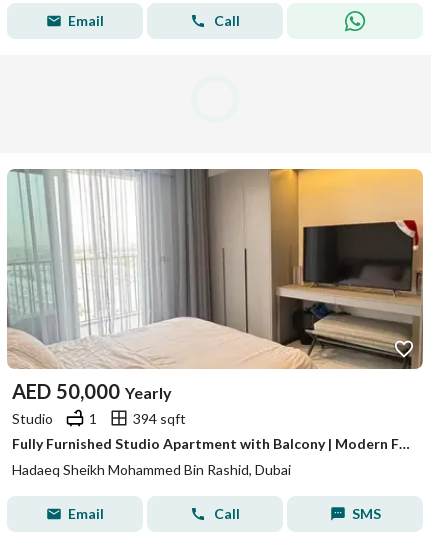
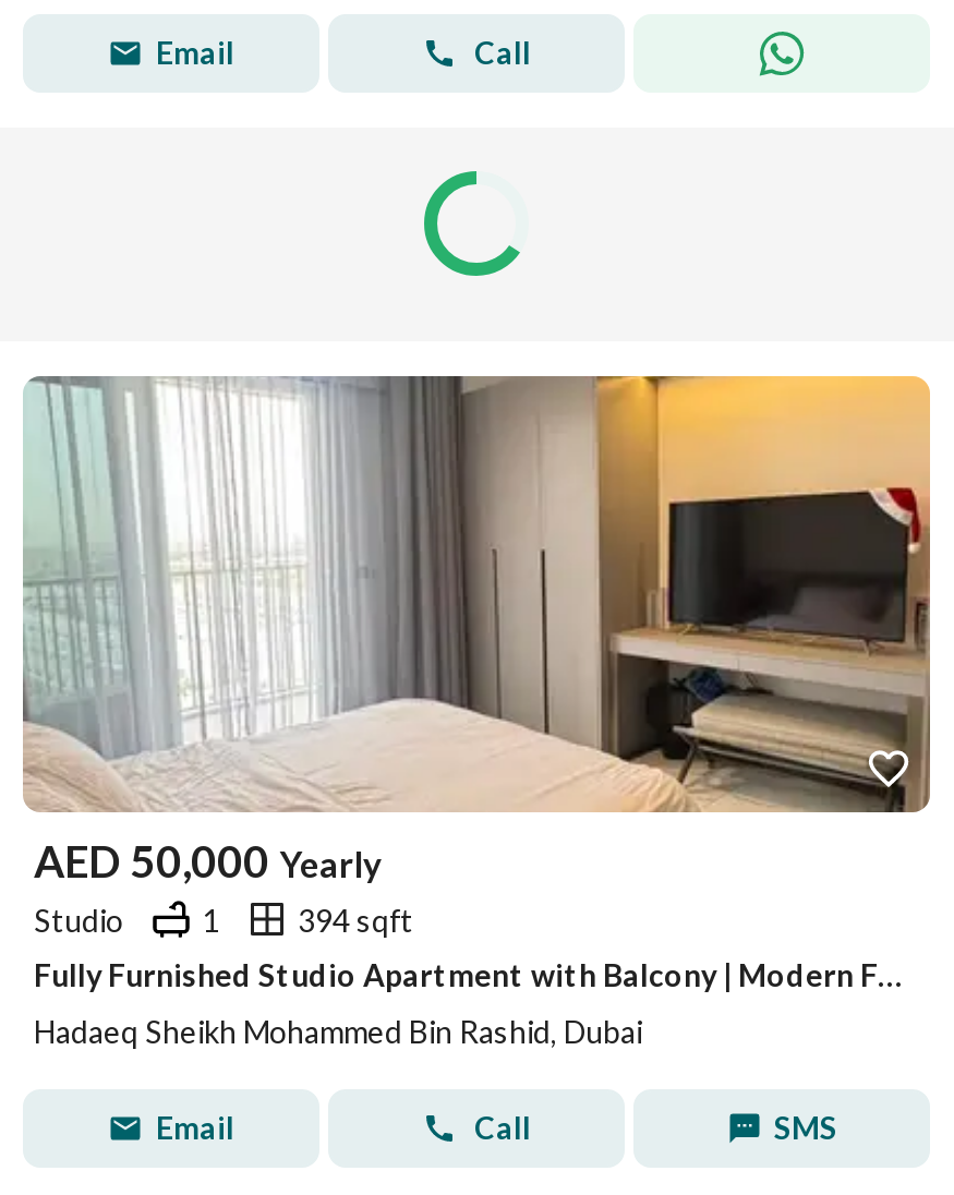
none -> [422,169,520,278] [image]

